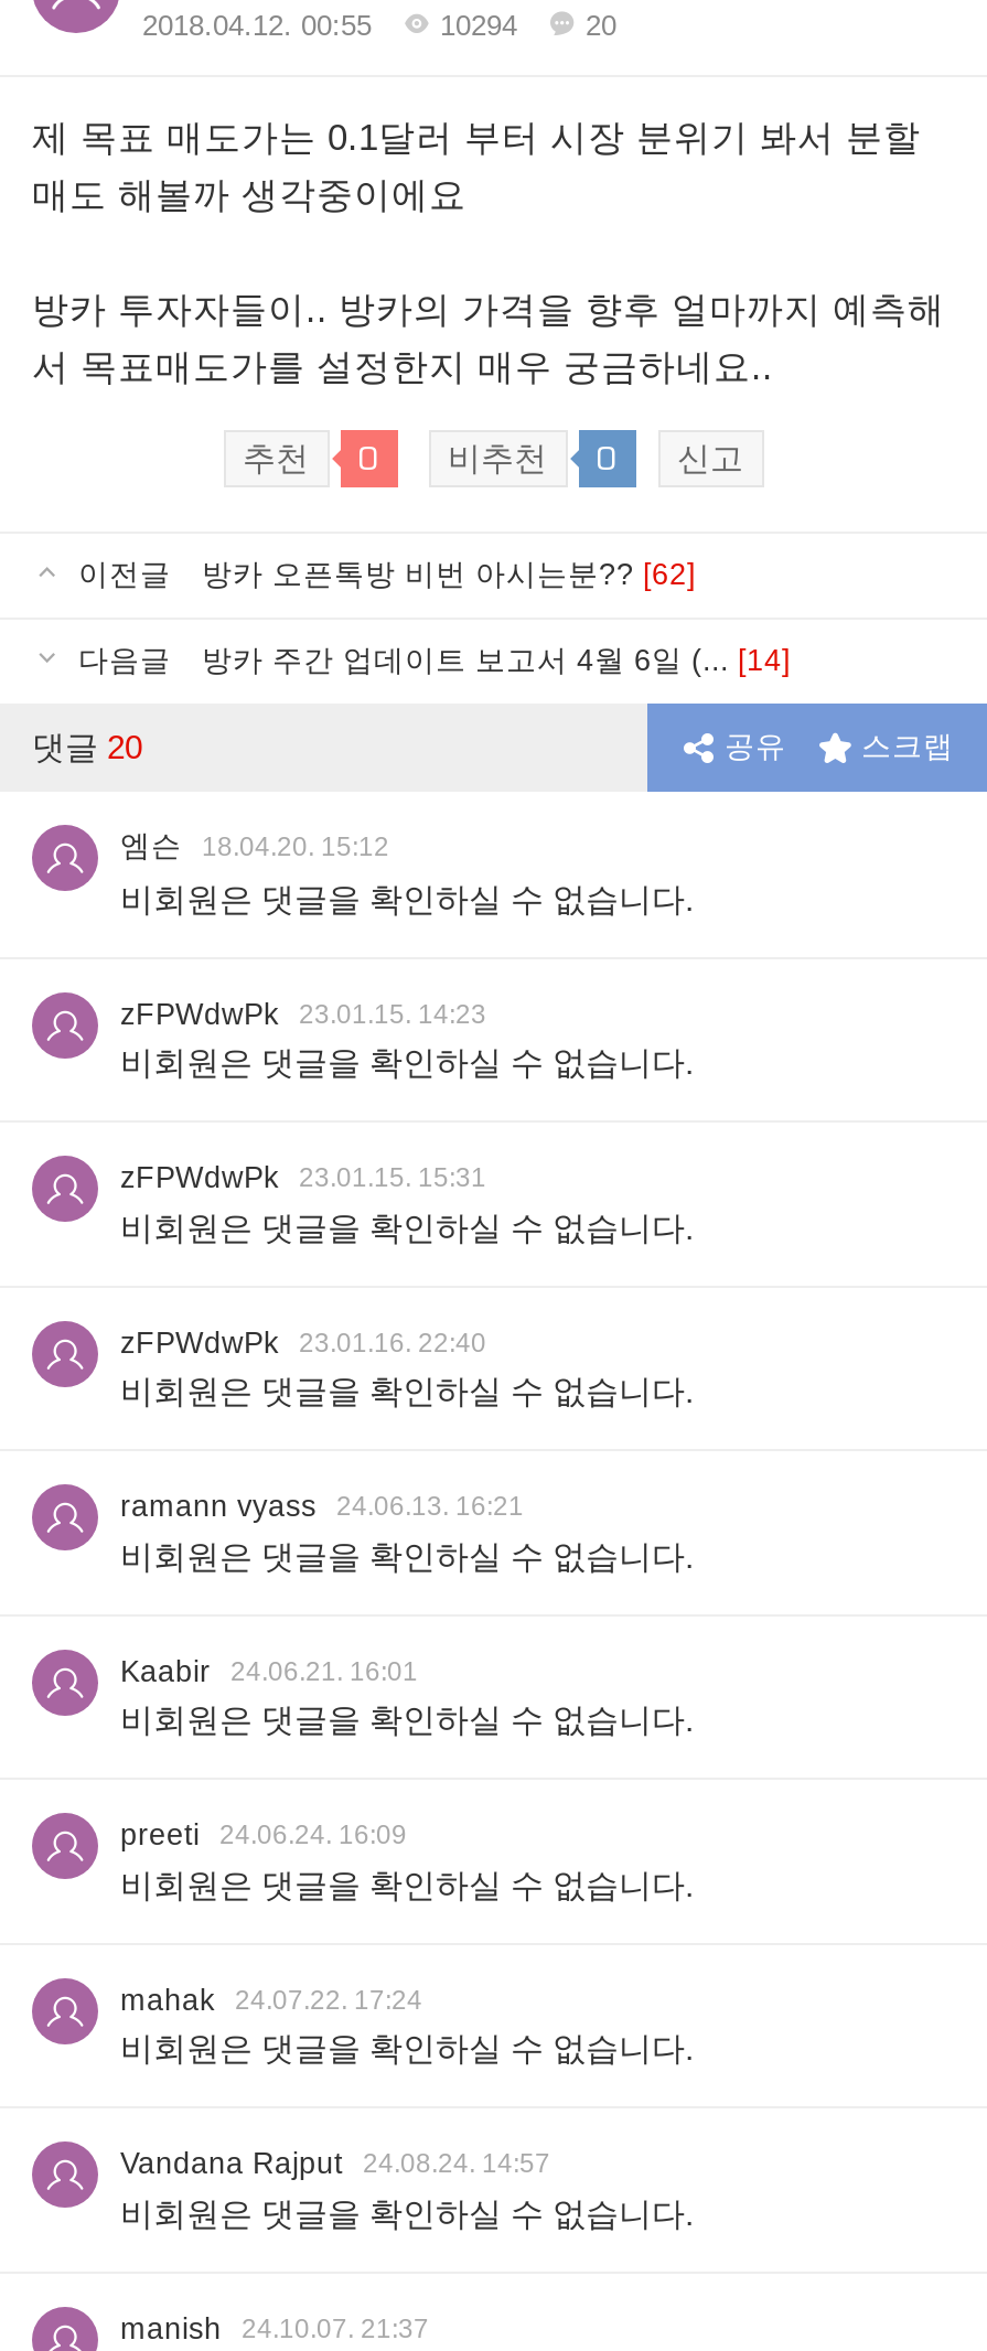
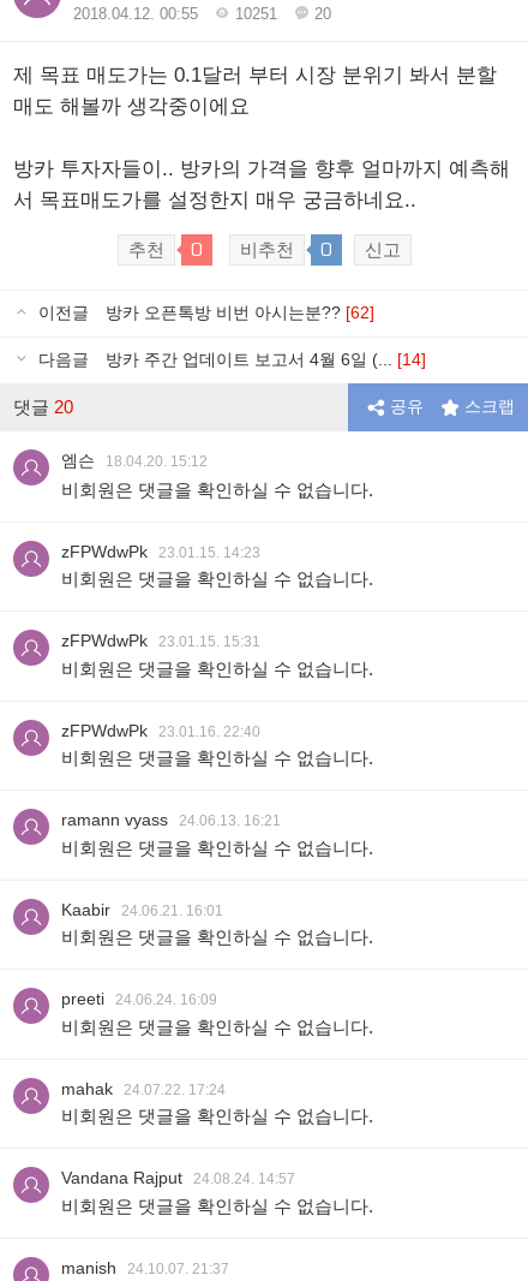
[142,9,616,42] 2018.04.12. 00:55 10294 20 -> [73,5,331,23] 2018.04.12. 00:55 10251 20

